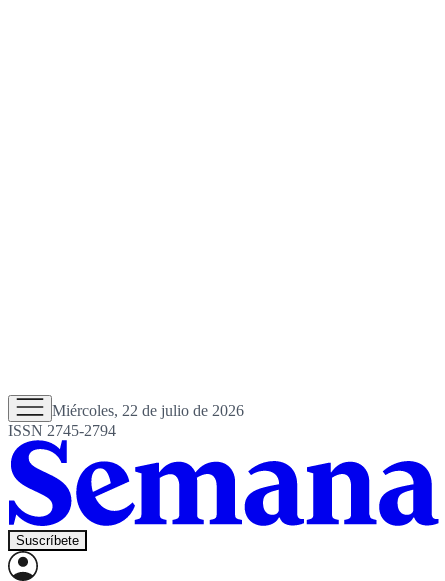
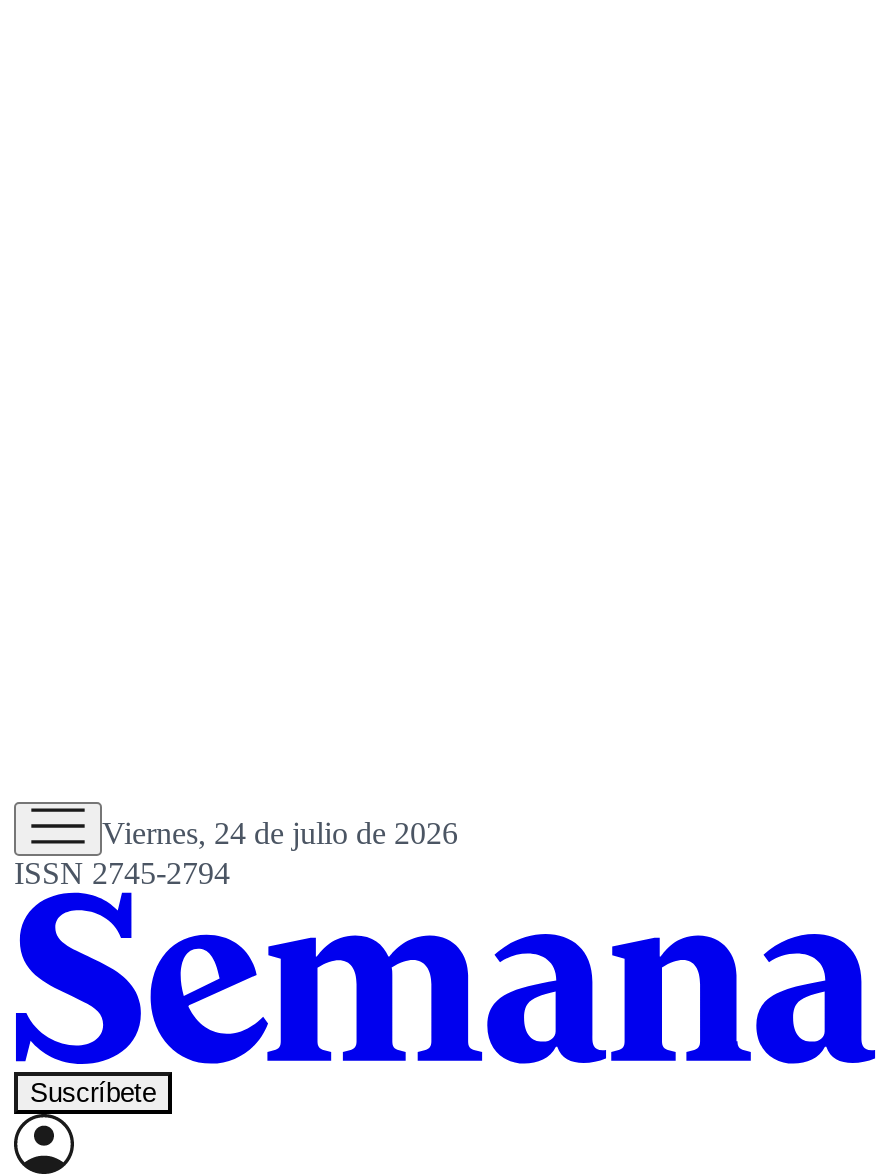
[52,402,244,419] Miércoles, 22 de julio de 2026 -> [102,816,458,850] Viernes, 24 de julio de 2026

